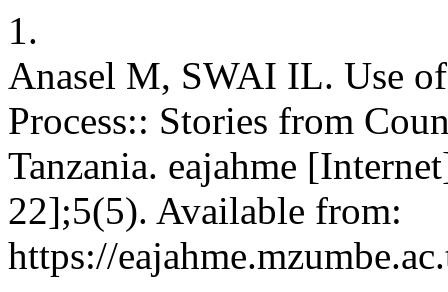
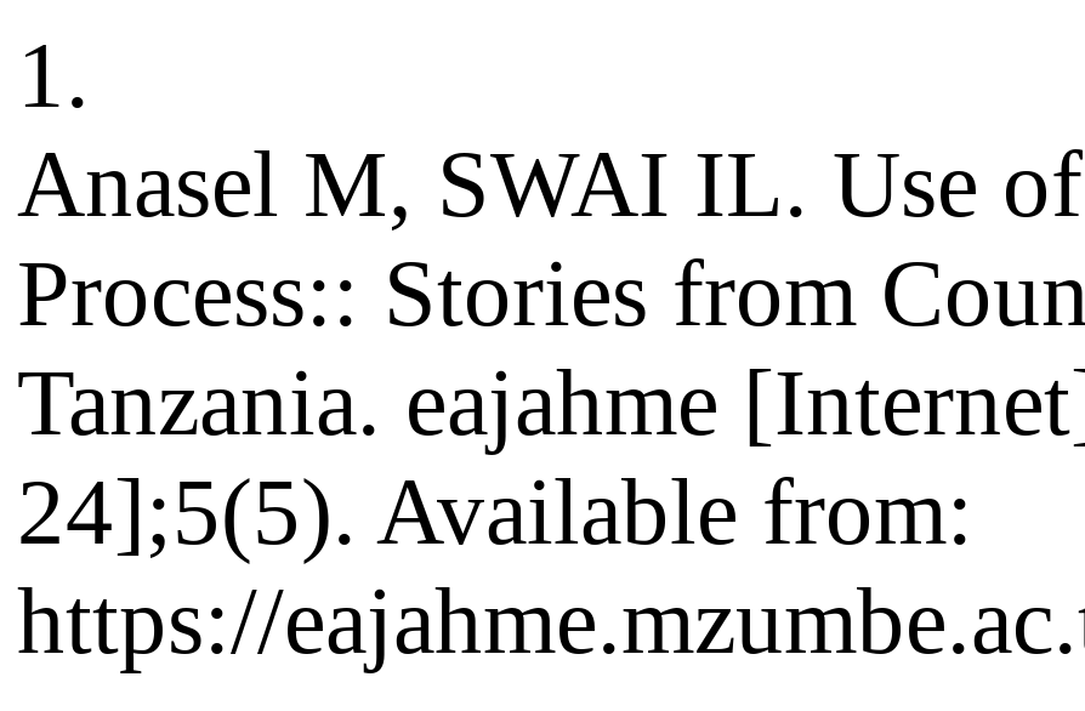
[8,189,402,232] 22];5(5). Available from: -> [17,459,973,563] 24];5(5). Available from:

